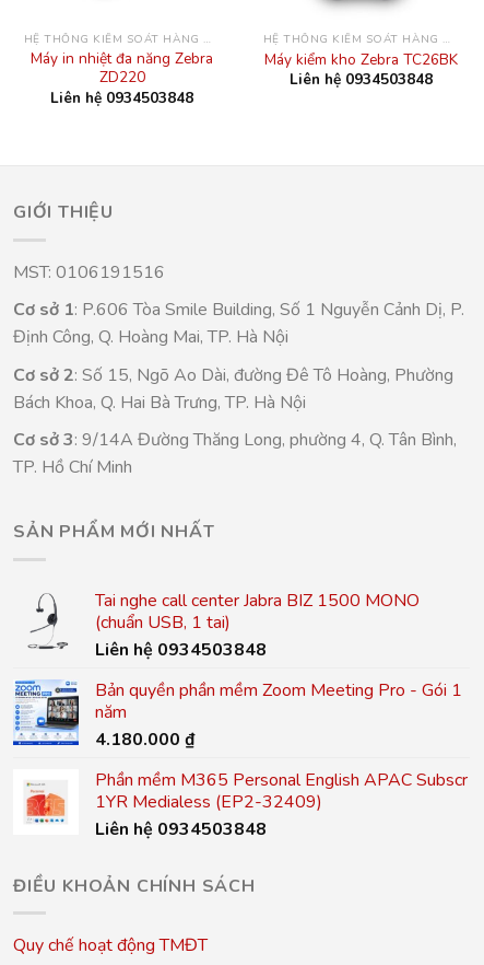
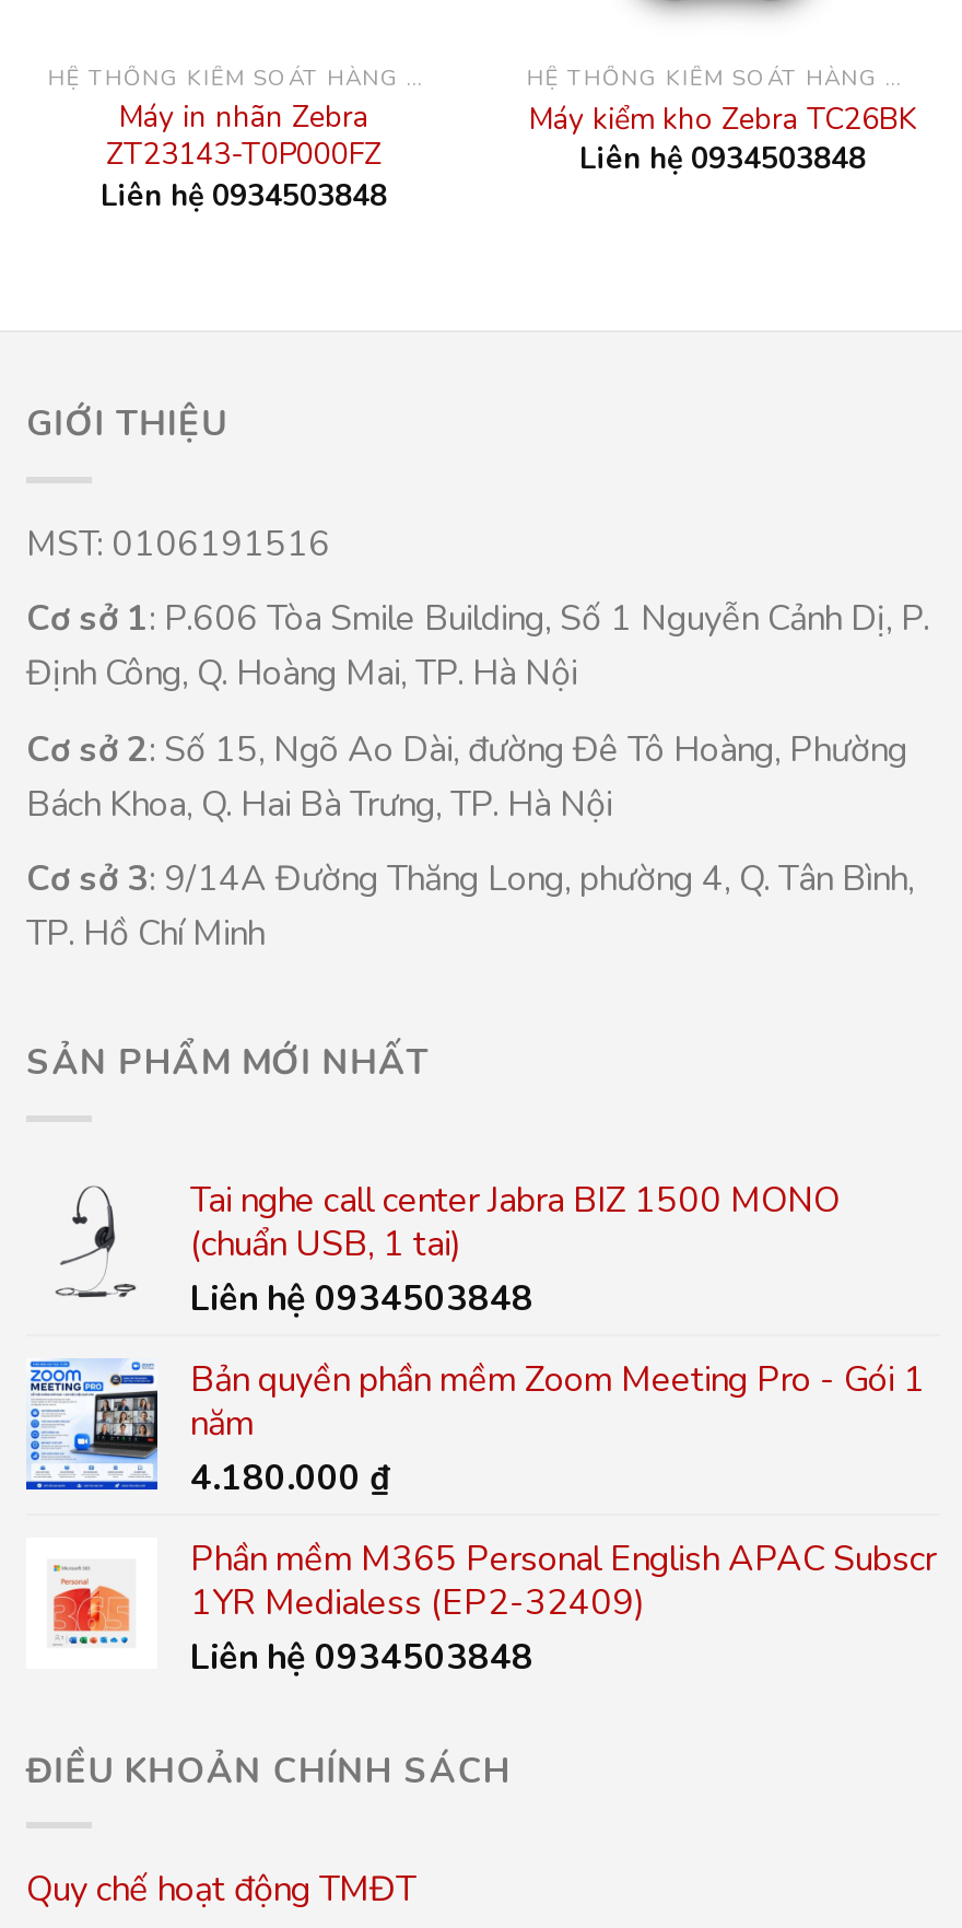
[31,48,213,88] Máy in nhiệt đa năng Zebra | ZD220 -> [106,96,382,175] Máy in nhãn Zebra | ZT23143-T0P000FZ

